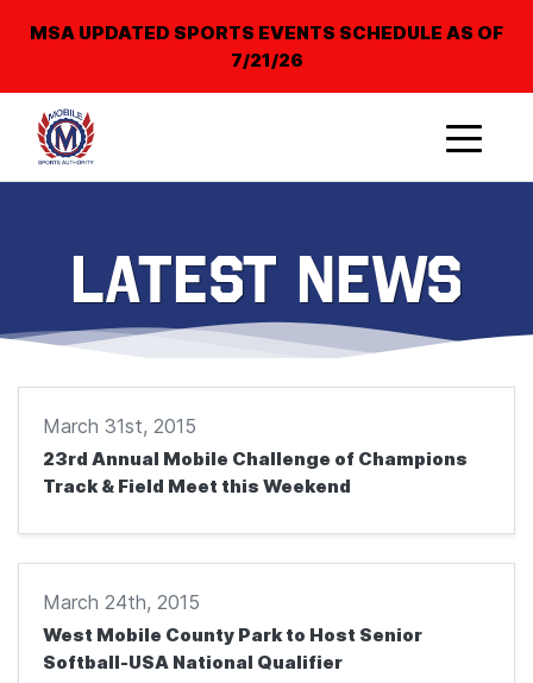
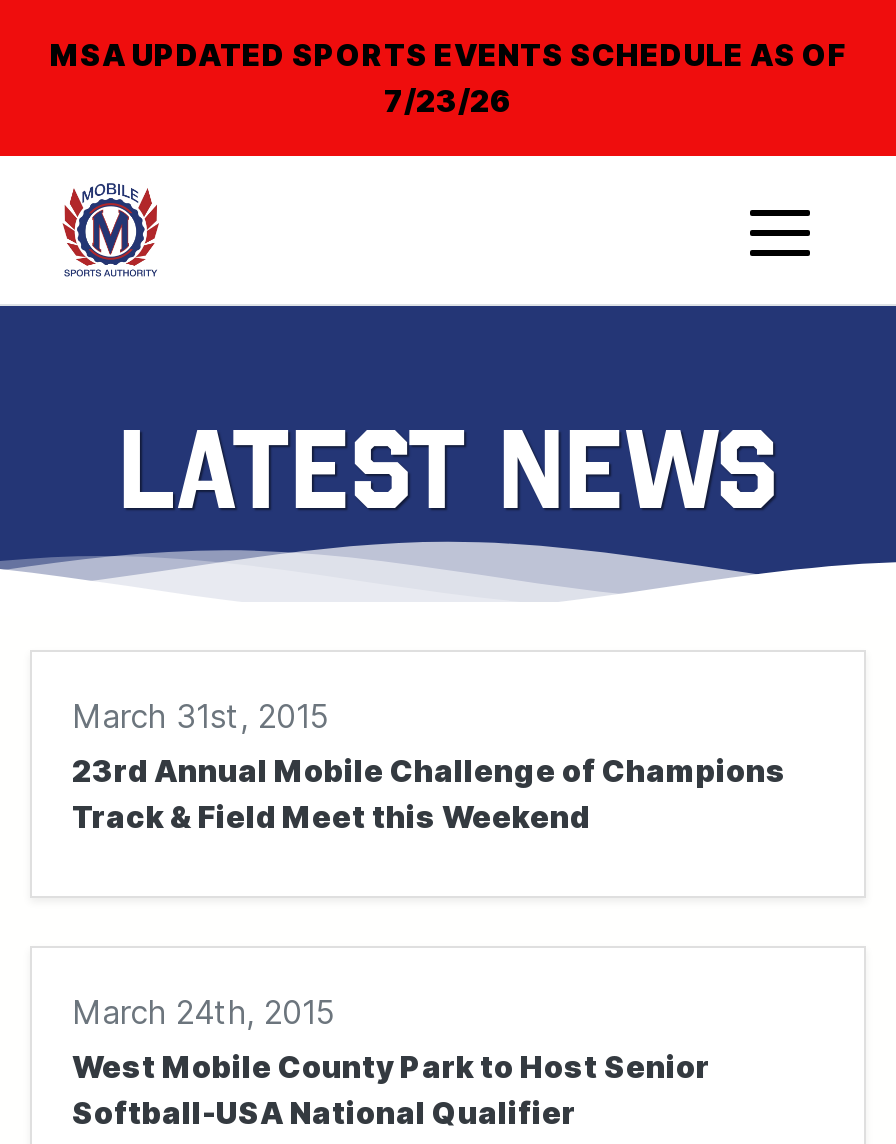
[230,49,303,71] 7/21/26 -> [384,82,512,120] 7/23/26

